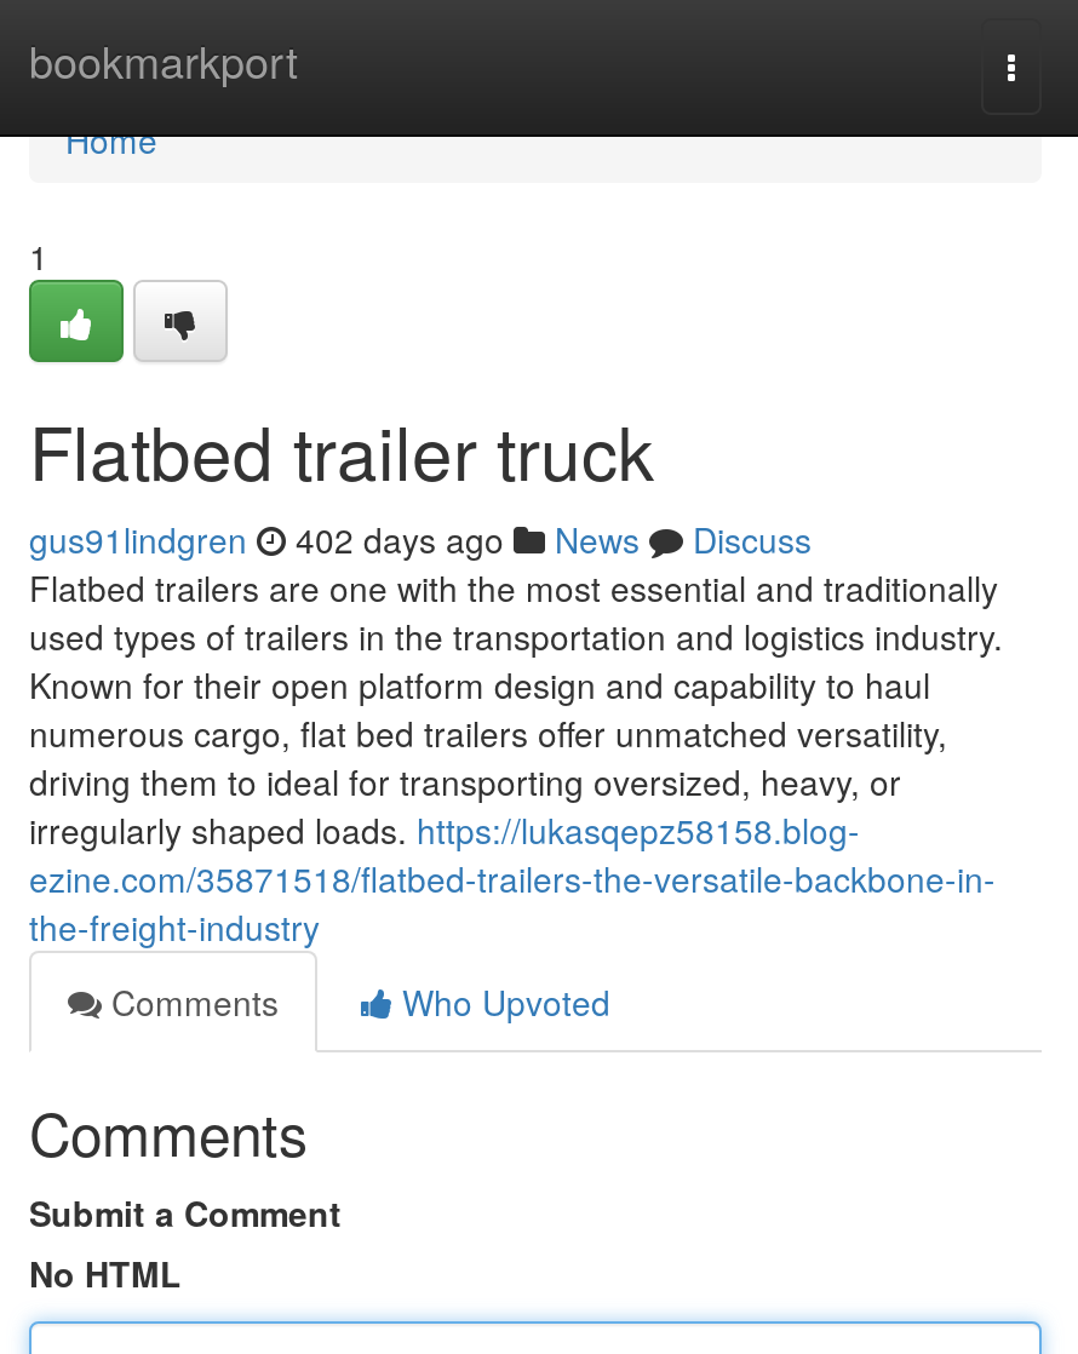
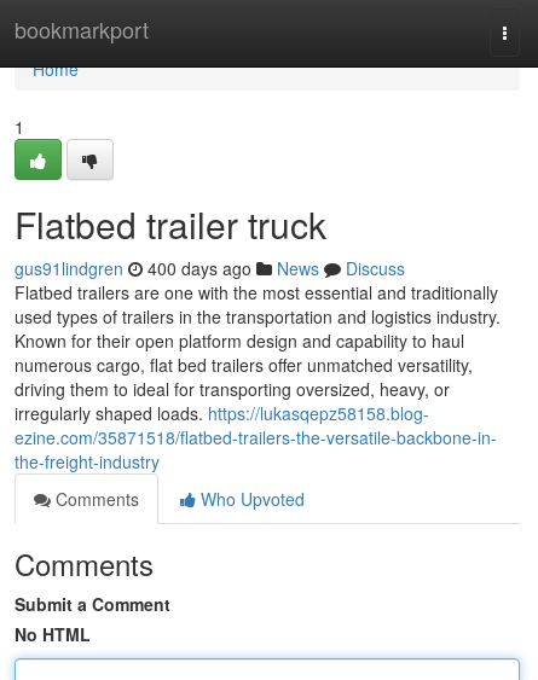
[29,515,812,563] gus91lindgren 402 days ago News Discuss -> [15,256,405,280] gus91lindgren 400 days ago News Discuss

